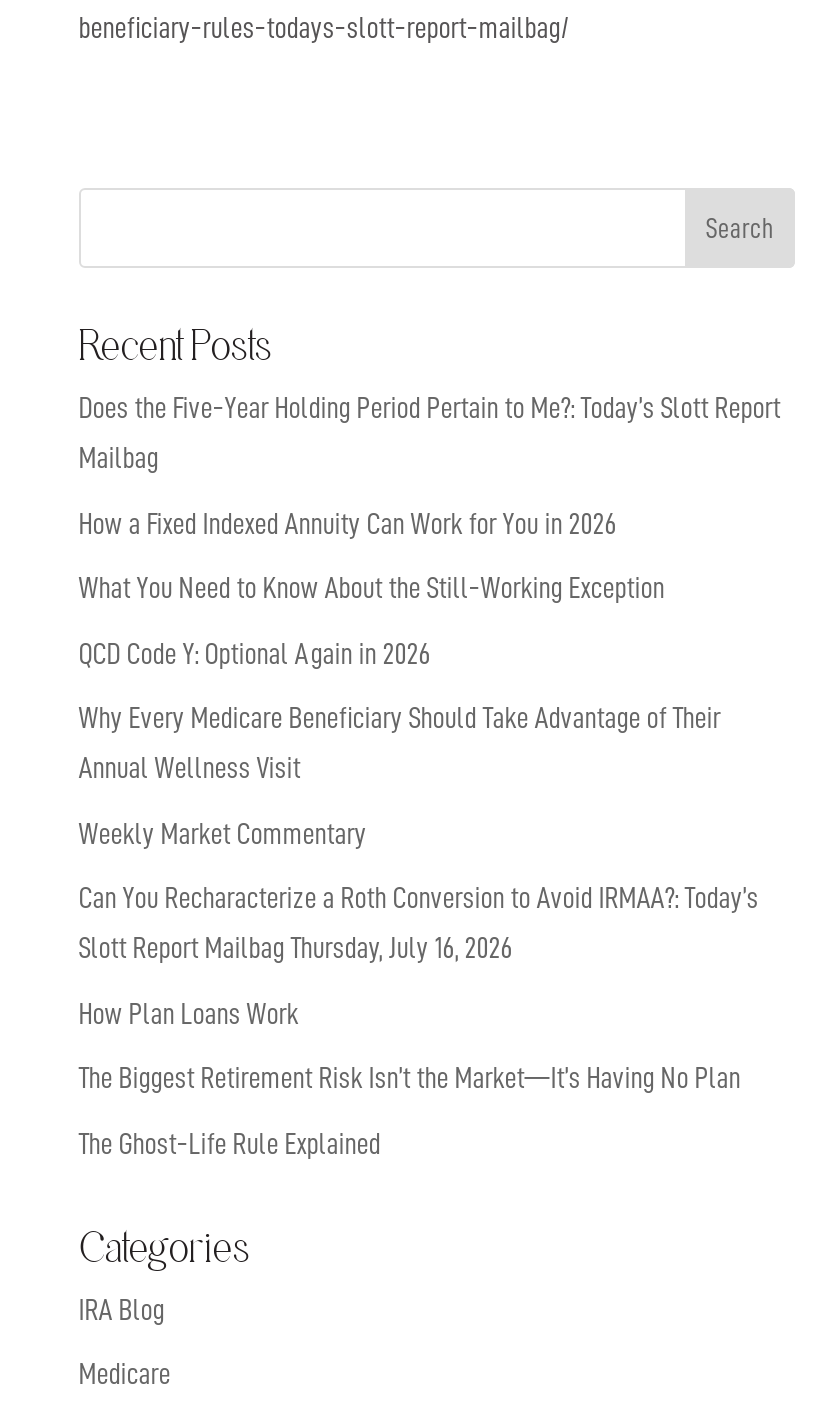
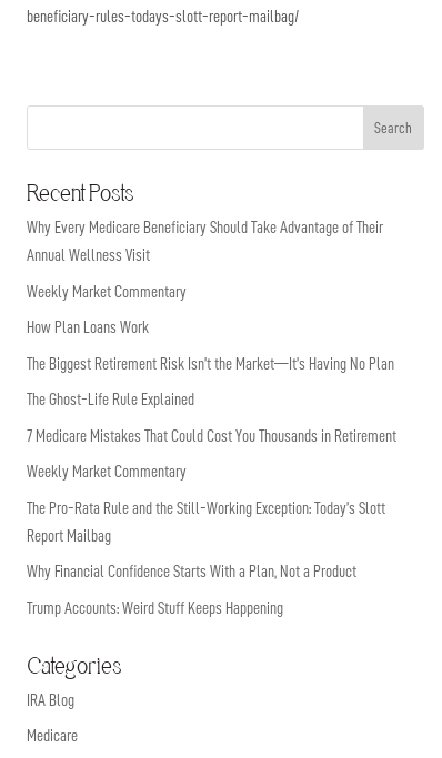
[79,394,781,669] Does the Five-Year Holding Period Pertain to Me?: Today’s Slott Report | Mailbag | How a Fixed Indexed Annuity Can Work for You in 2026 | What You Need to Know About the Still-Working Exception | QCD Code Y: Optional Again in 2026 -> none
moved [79,704,721,849] -> [26,220,383,300]: Why Every Medicare Beneficiary Should Take Advantage of Their | Annual Wellness Visit | Weekly Market Commentary
[79,884,759,964] Can You Recharacterize a Roth Conversion to Avoid IRMAA?: Today’s | Slott Report Mailbag Thursday, July 16, 2026 -> none
moved [79,999,741,1159] -> [26,320,394,409]: How Plan Loans Work | The Biggest Retirement Risk Isn’t the Market—It’s Having No Plan | The Ghost-Life Rule Explained
none -> [26,428,396,617] 7 Medicare Mistakes That Could Cost You Thousands in Retirement | Weekly Market Commentary | The Pro-Rata Rule and the Still-Working Exception: Today’s Slott | Report Mailbag | Why Financial Confidence Starts With a Plan, Not a Product | Trump Accounts: Weird Stuff Keeps Happening

